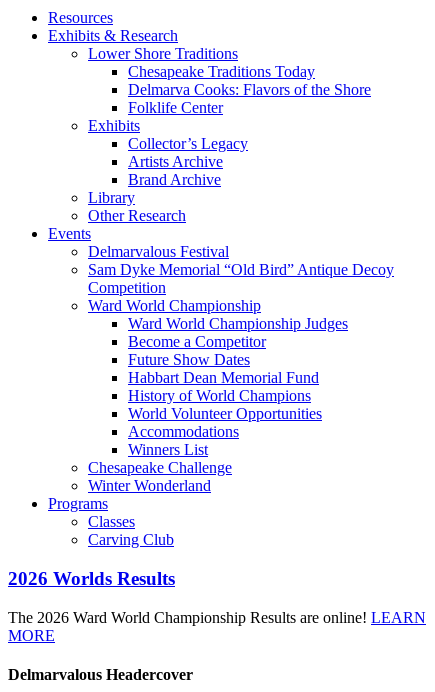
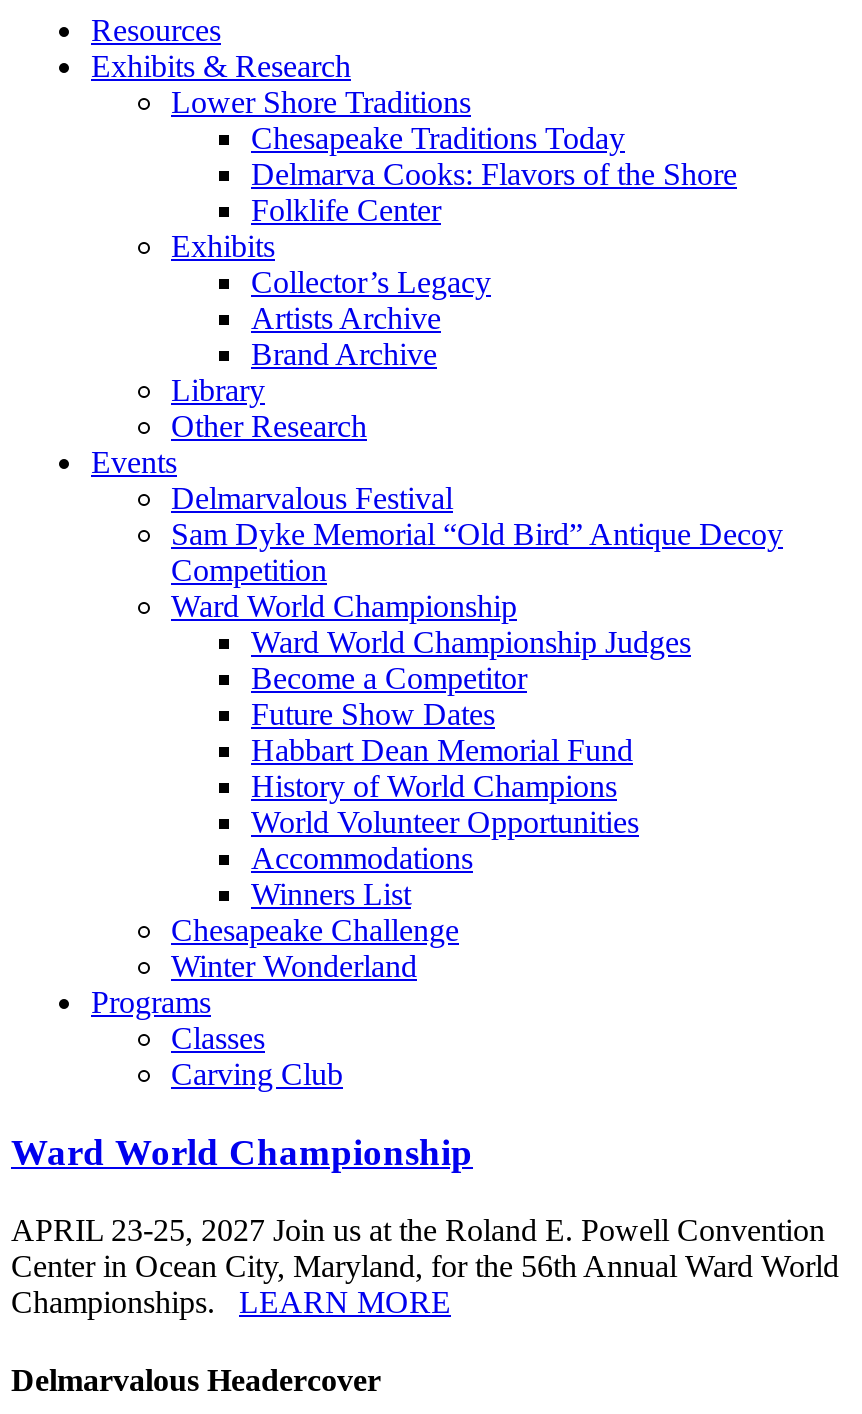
[8,568,175,589] 2026 Worlds Results -> [11,1131,473,1173] Ward World Championship
[8,609,426,644] The 2026 Ward World Championship Results are online! LEARN | MORE -> [11,1213,839,1319] APRIL 23-25, 2027 Join us at the Roland E. Powell Convention | Center in Ocean City, Maryland, for the 56th Annual Ward World | Championships. LEARN MORE

